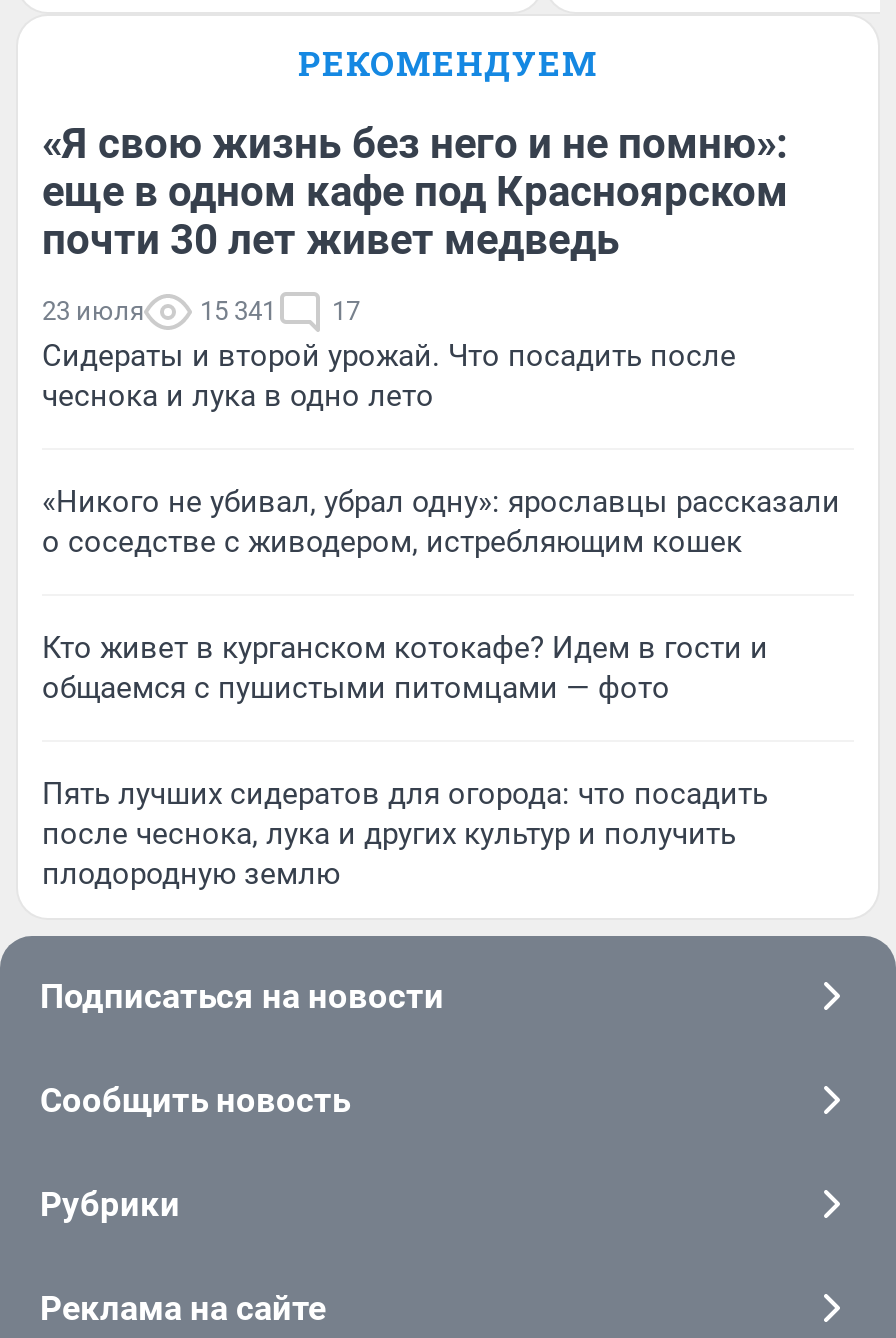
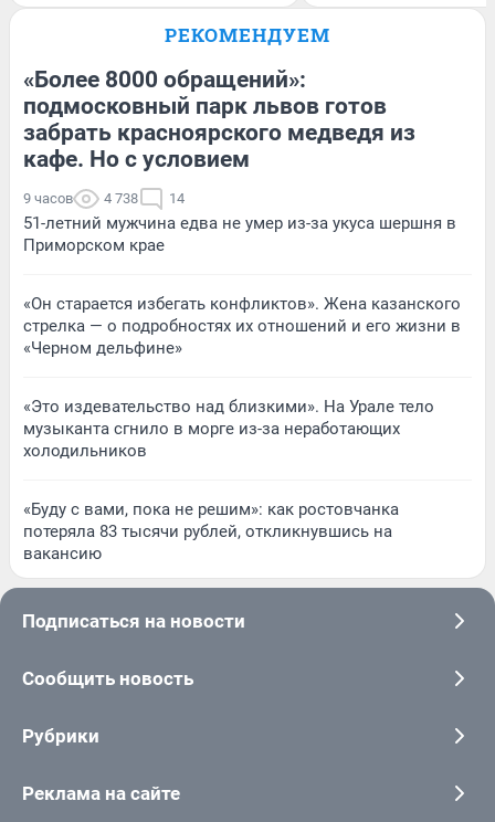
[42,120,788,264] «Я свою жизнь без него и не помню»: | еще в одном кафе под Красноярском | почти 30 лет живет медведь -> [23,67,415,173] «Более 8000 обращений»: | подмосковный парк львов готов | забрать красноярского медведя из | кафе. Но с условием
[42,296,736,414] 23 июля | 15 341 | 17 | Сидераты и второй урожай. Что посадить после | чеснока и лука в одно лето -> [23,190,456,255] 9 часов | 4 738 | 14 | 51-летний мужчина едва не умер из-за укуса шершня в | Приморском крае
[42,484,840,560] «Никого не убивал, убрал одну»: ярославцы рассказали | о соседстве с живодером, истребляющим кошек -> [23,294,461,358] «Он старается избегать конфликтов». Жена казанского | стрелка — о подробностях их отношений и его жизни в | «Черном дельфине»
[42,630,768,706] Кто живет в курганском котокафе? Идем в гости и | общаемся с пушистыми питомцами — фото -> [23,397,434,461] «Это издевательство над близкими». На Урале тело | музыканта сгнило в морге из-за неработающих | холодильников
[42,776,768,892] Пять лучших сидератов для огорода: что посадить | после чеснока, лука и других культур и получить | плодородную землю -> [23,500,399,564] «Буду с вами, пока не решим»: как ростовчанка | потеряла 83 тысячи рублей, откликнувшись на | вакансию

